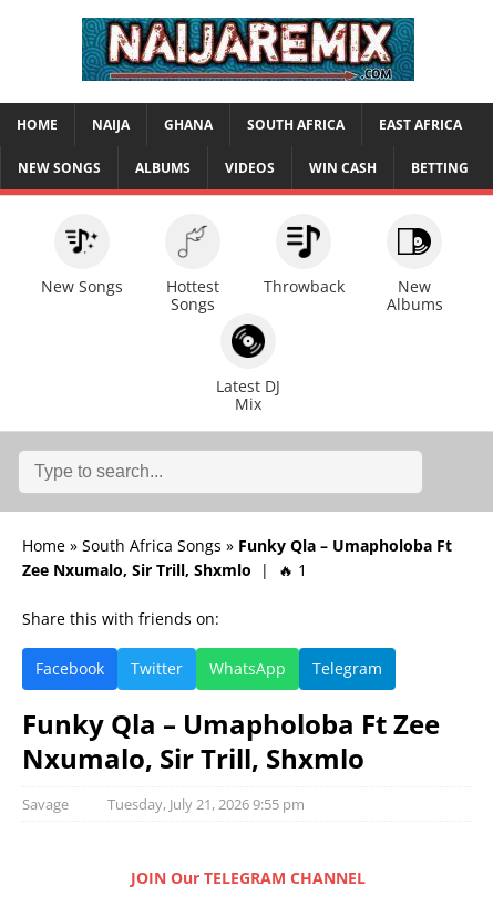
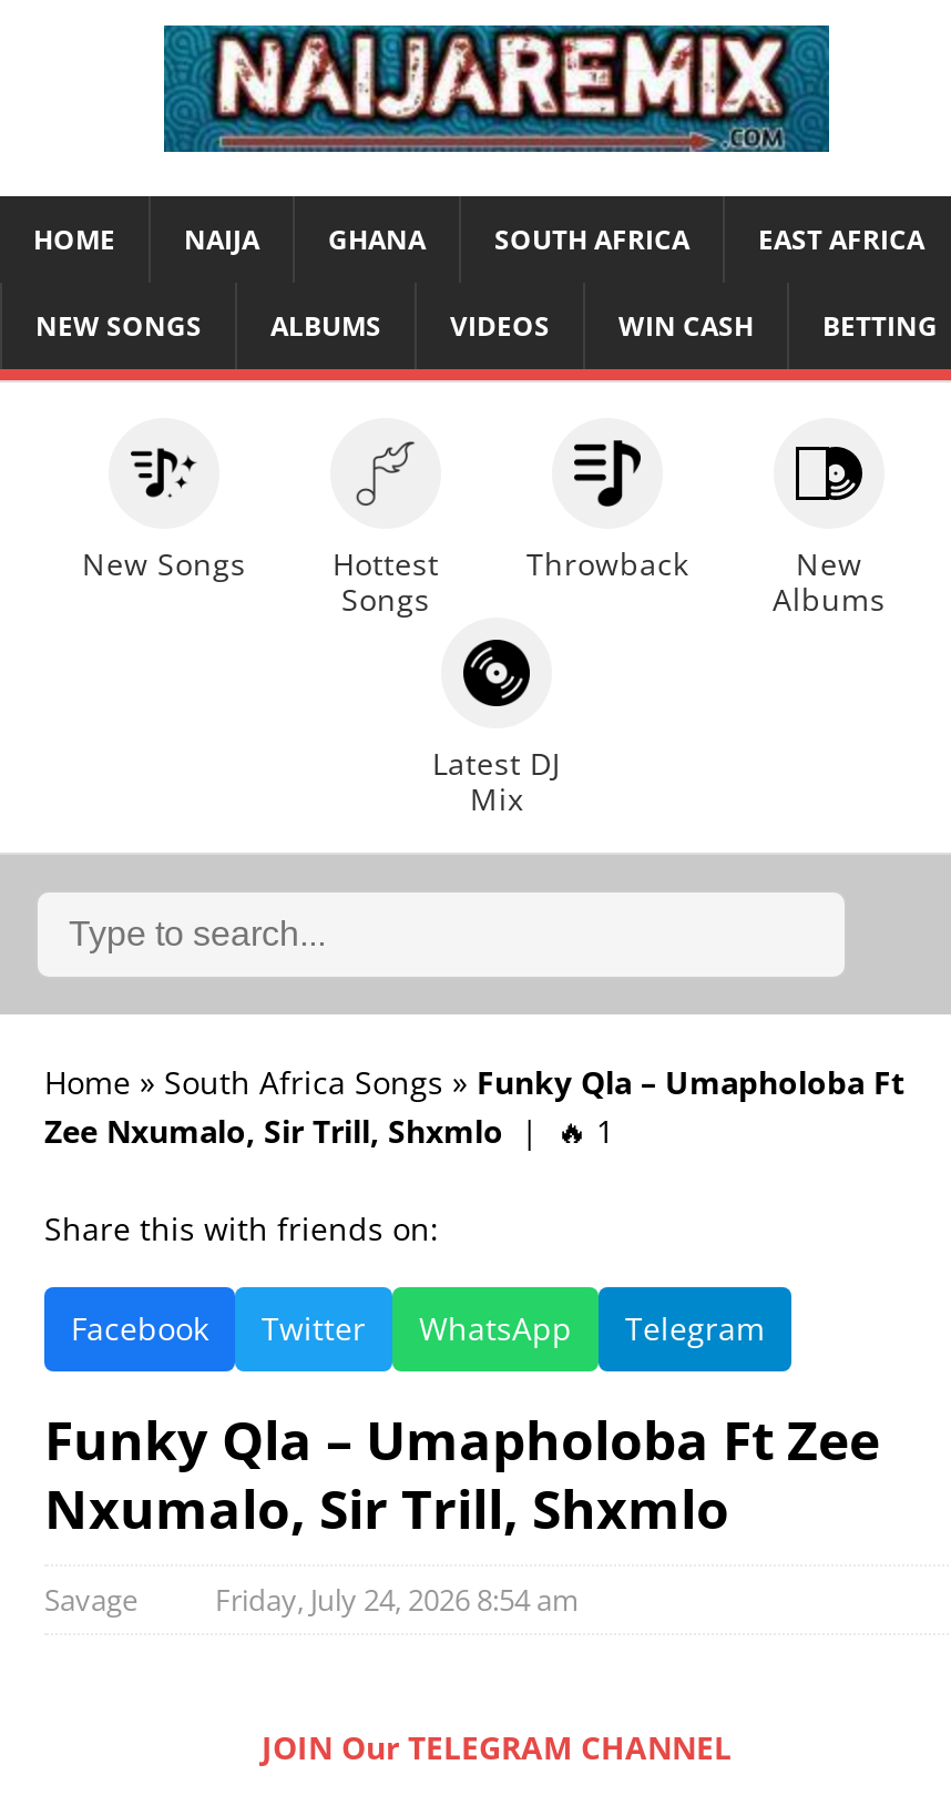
[104,794,305,814] Tuesday, July 21, 2026 9:55 pm -> [208,1580,579,1620] Friday, July 24, 2026 8:54 am

